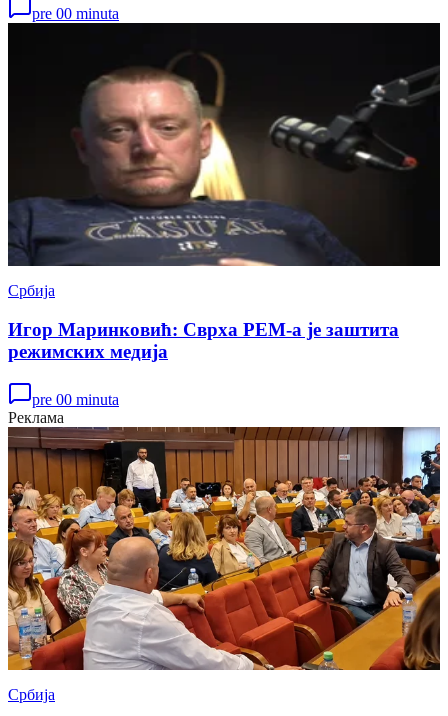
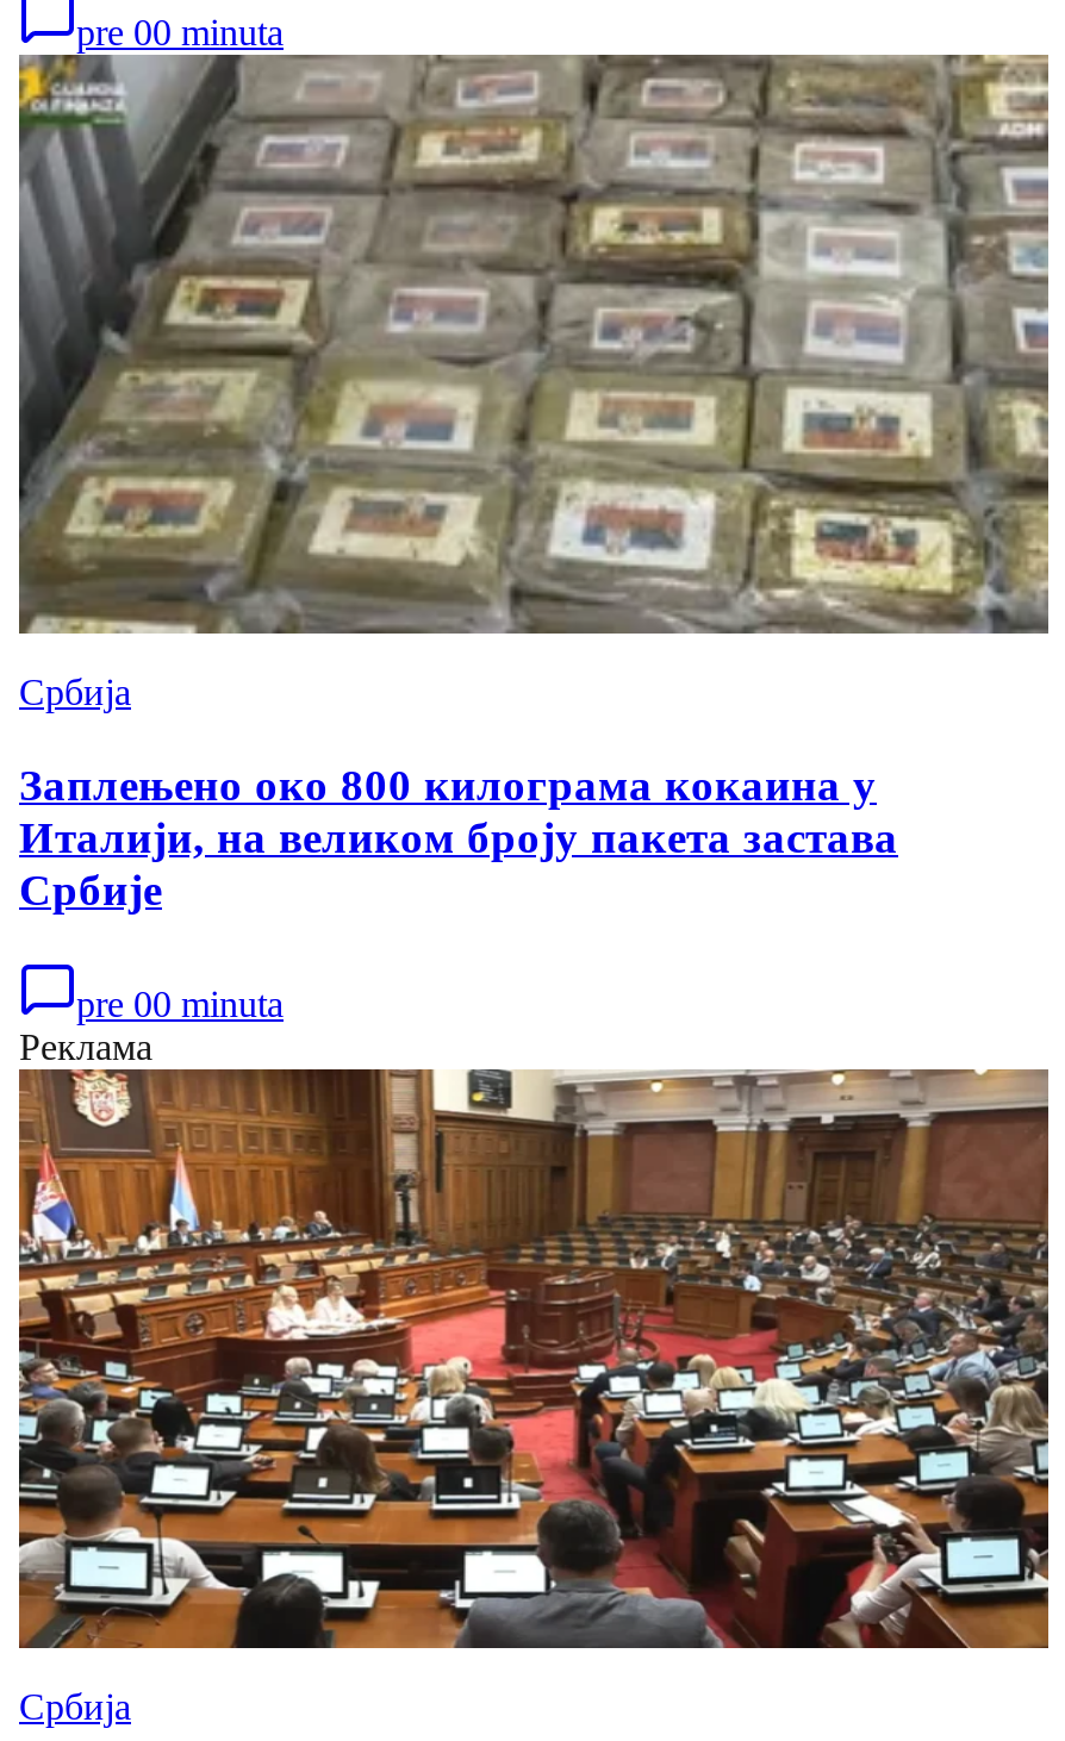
[7,22,441,267] [image] -> [17,52,1051,636] [image]
[8,319,399,362] Игор Маринковић: Сврха РЕМ-а је заштита | режимских медија -> [19,759,898,914] Заплењено око 800 килограма кокаина у | Италији, на великом броју пакета застава | Србије
[7,426,441,671] [image] -> [17,1067,1051,1650] [image]

